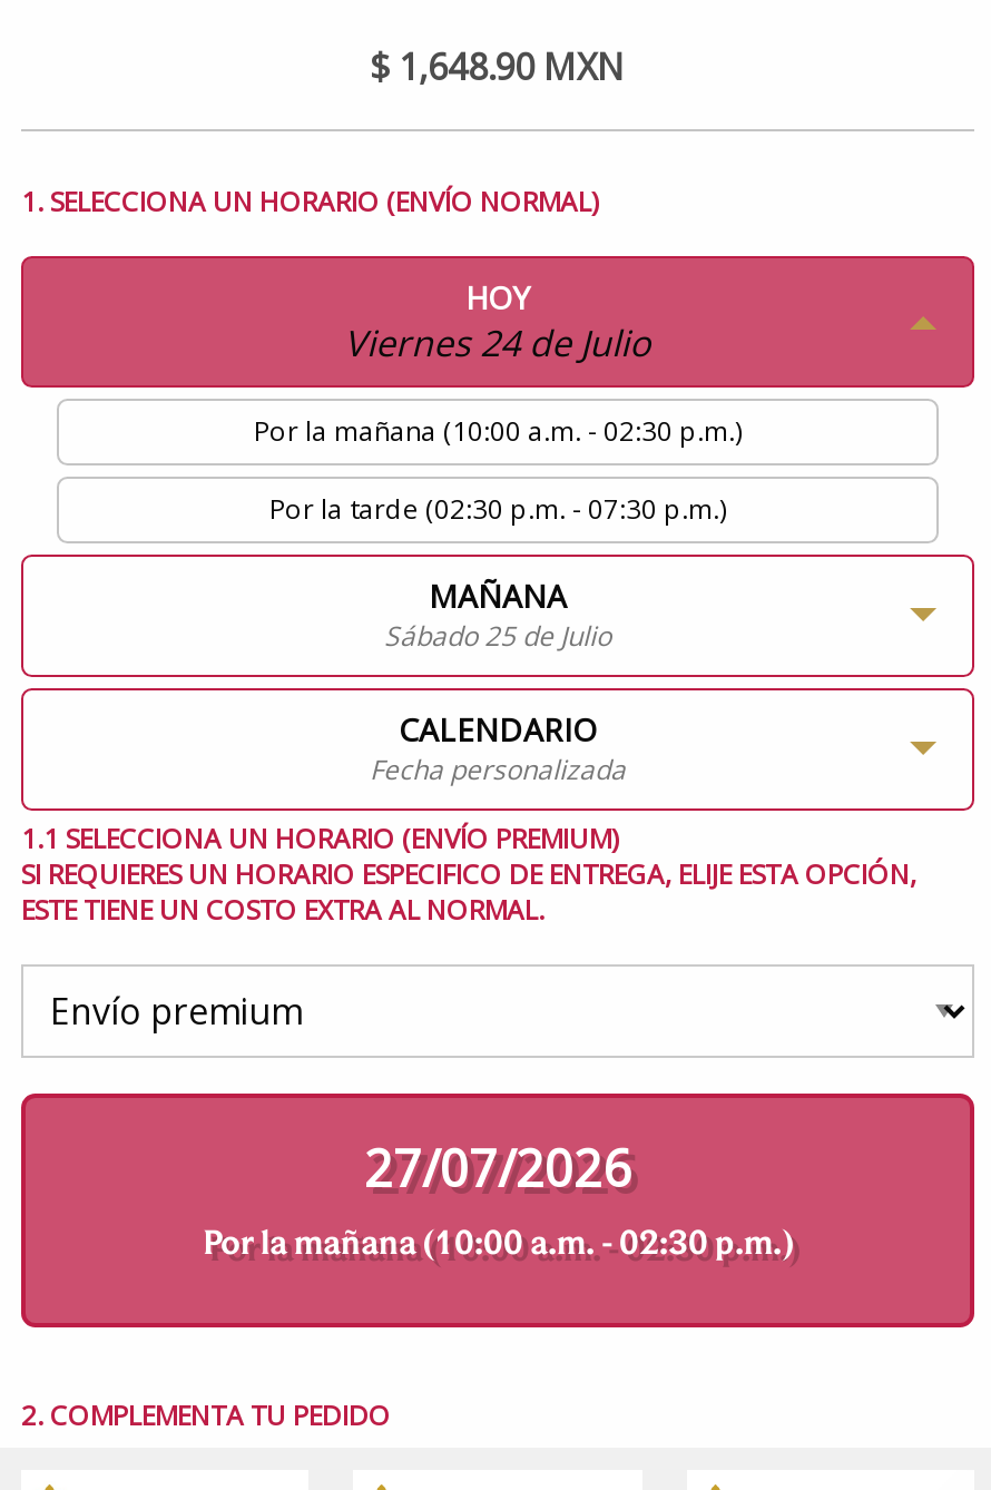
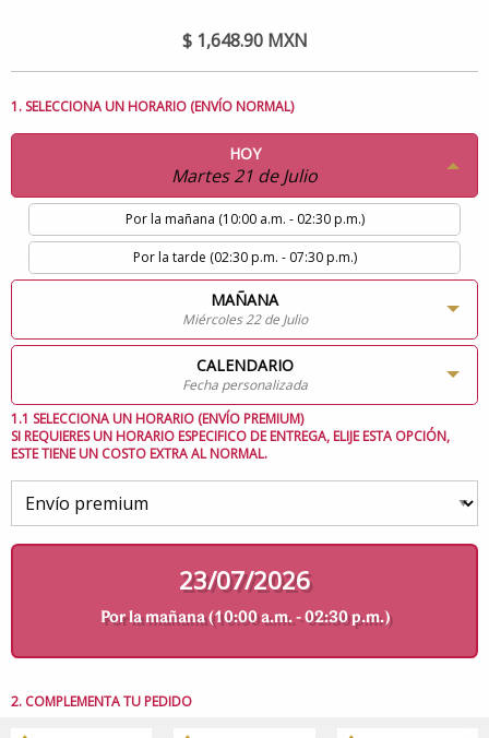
[344,318,651,367] Viernes 24 de Julio -> [171,164,318,188] Martes 21 de Julio
[384,616,611,654] Sábado 25 de Julio -> [182,310,307,328] Miércoles 22 de Julio
[364,1133,631,1202] 27/07/2026 -> [179,563,310,597] 23/07/2026

